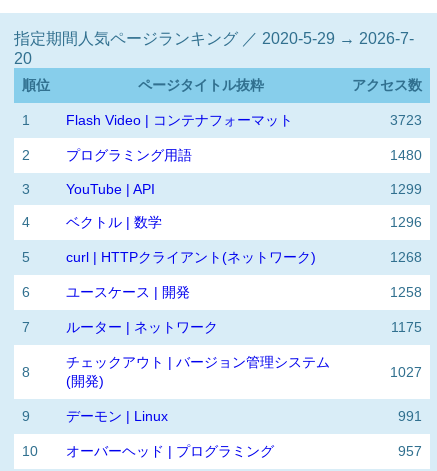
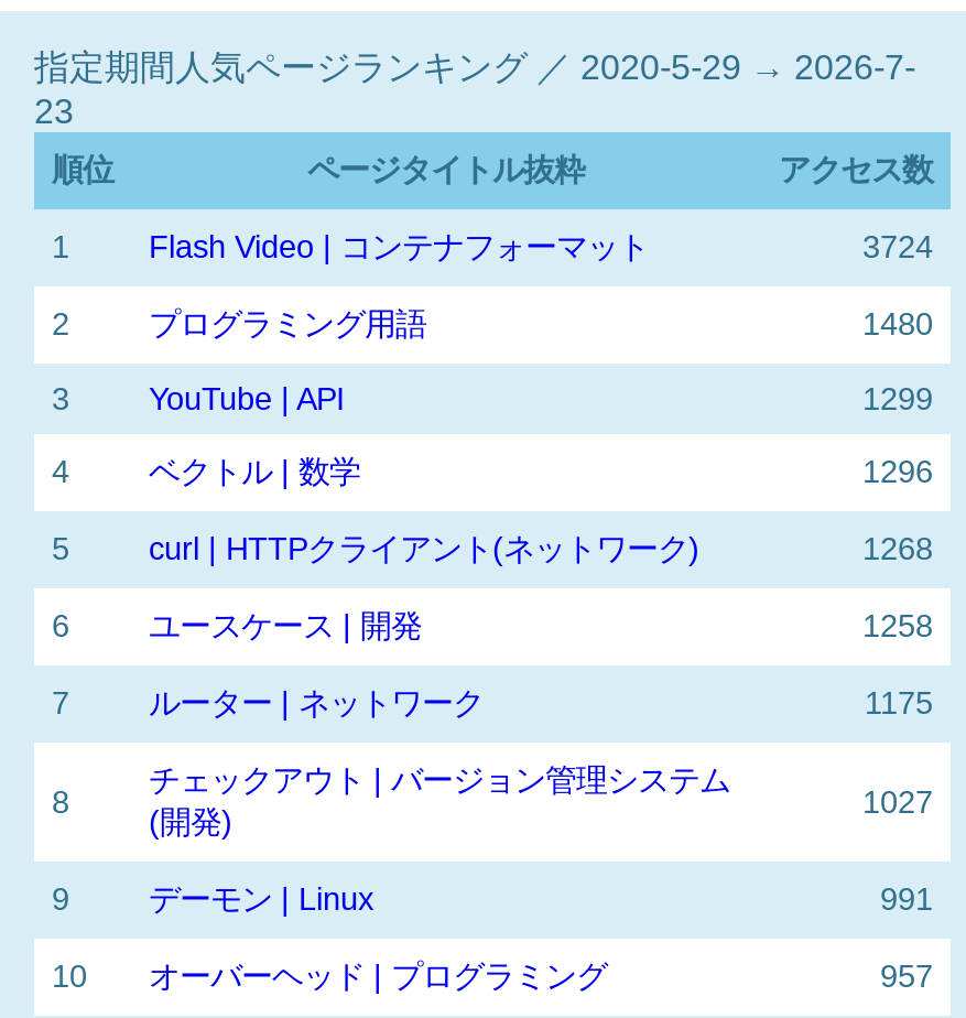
[14,50,32,67] 20 -> [34,92,74,130] 23
[390,112,422,128] 3723 -> [862,229,933,264] 3724

